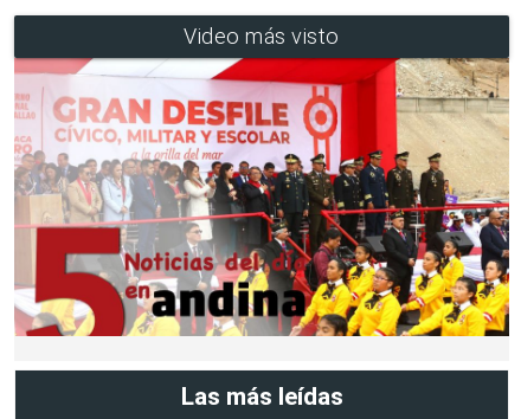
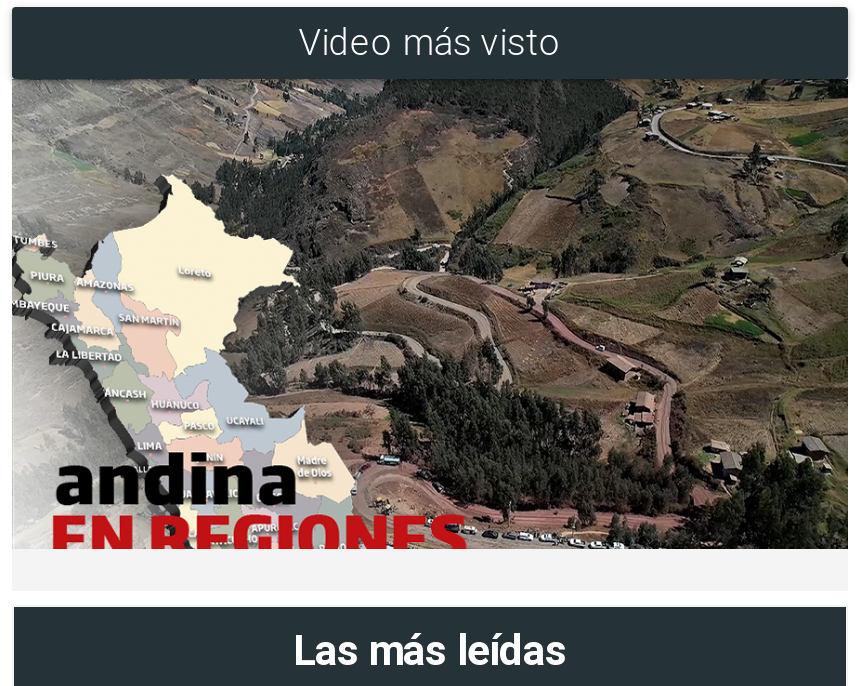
[14,57,510,337] [image] -> [10,79,850,551] [image]

